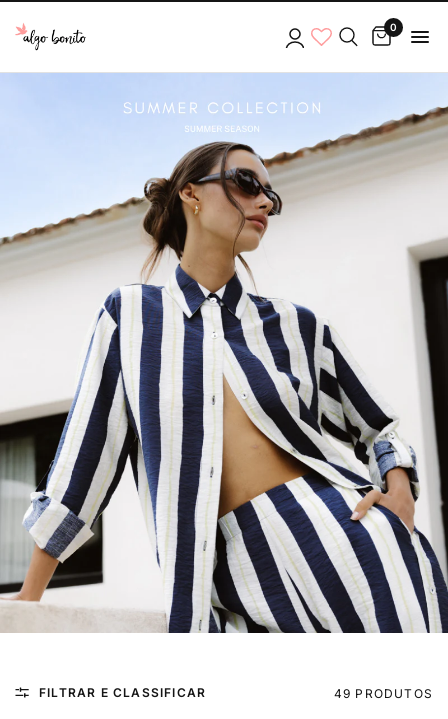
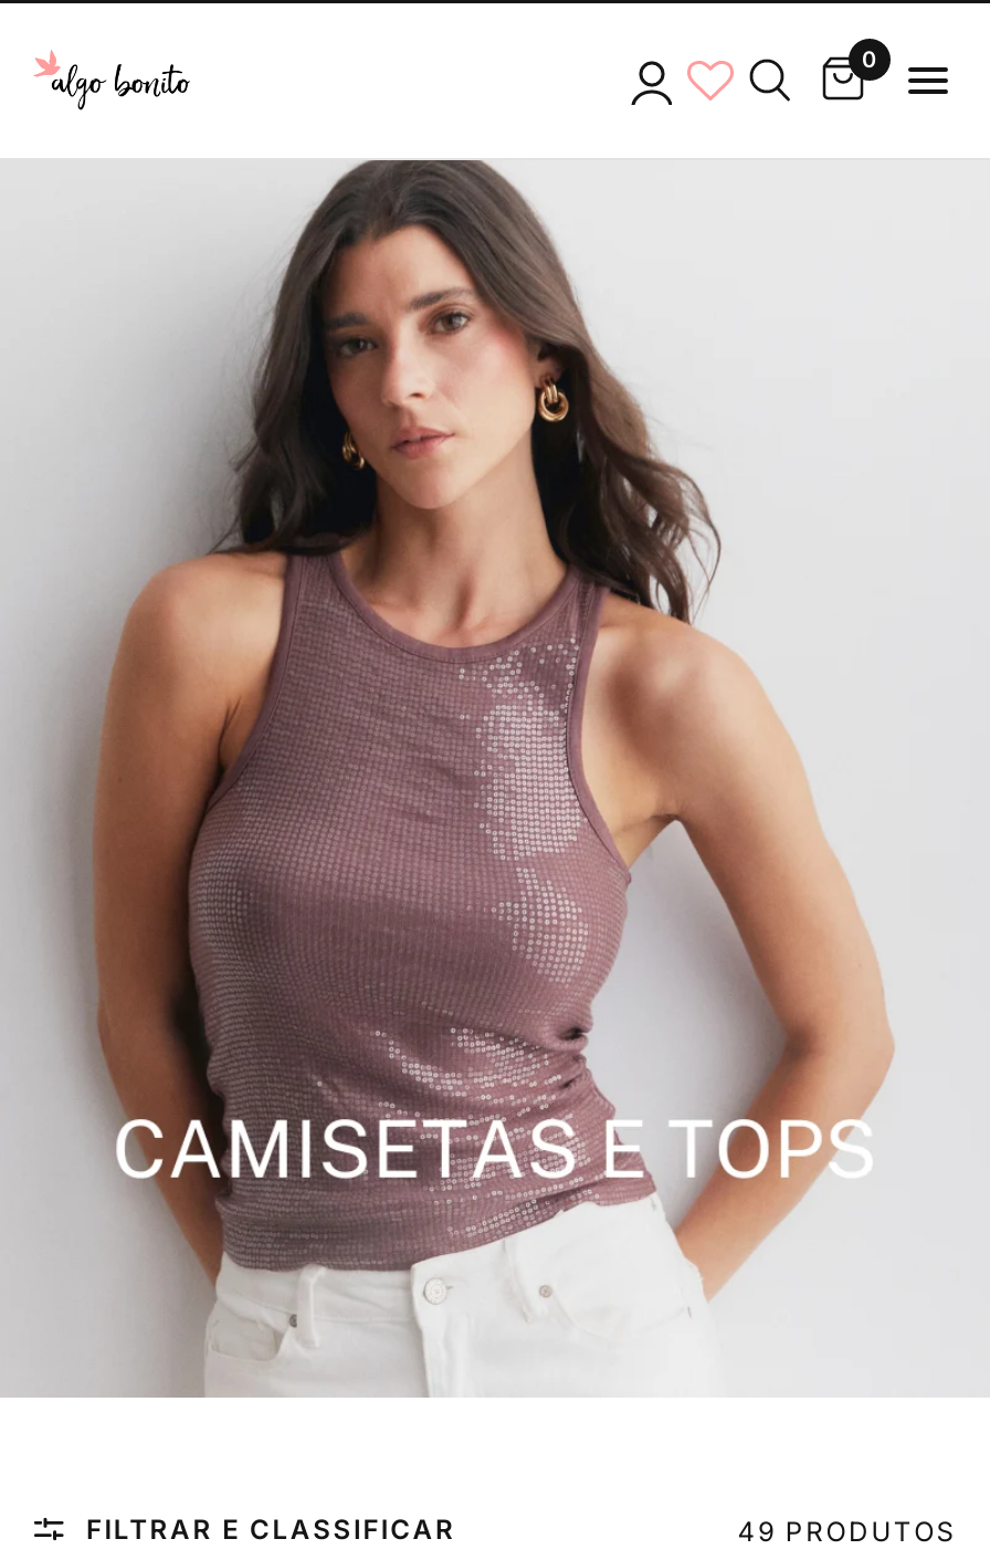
[3,73,445,634] [image] -> [7,158,983,1398] [image]

